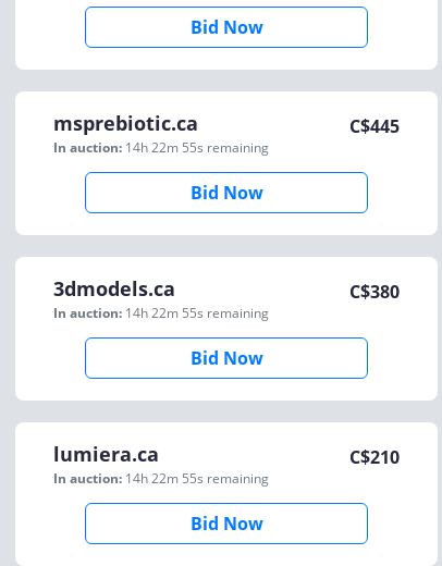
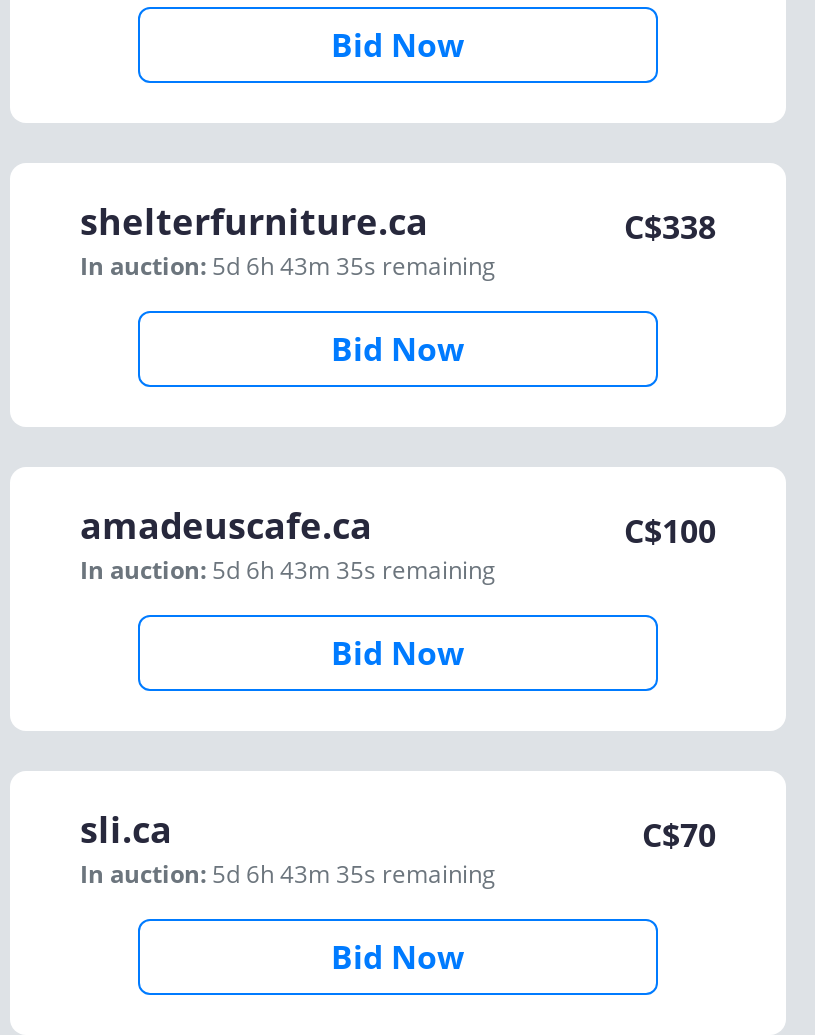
[53,110,269,157] msprebiotic.ca | In auction: 14h 22m 55s remaining -> [80,197,496,283] shelterfurniture.ca | In auction: 5d 6h 43m 35s remaining
[349,114,400,138] C$445 -> [624,205,716,249] C$338
[53,275,269,322] 3dmodels.ca | In auction: 14h 22m 55s remaining -> [80,501,496,587] amadeuscafe.ca | In auction: 5d 6h 43m 35s remaining
[349,280,400,304] C$380 -> [624,509,716,553] C$100
[53,441,269,488] lumiera.ca | In auction: 14h 22m 55s remaining -> [80,805,496,891] sli.ca | In auction: 5d 6h 43m 35s remaining
[349,445,400,469] C$210 -> [642,813,716,857] C$70

